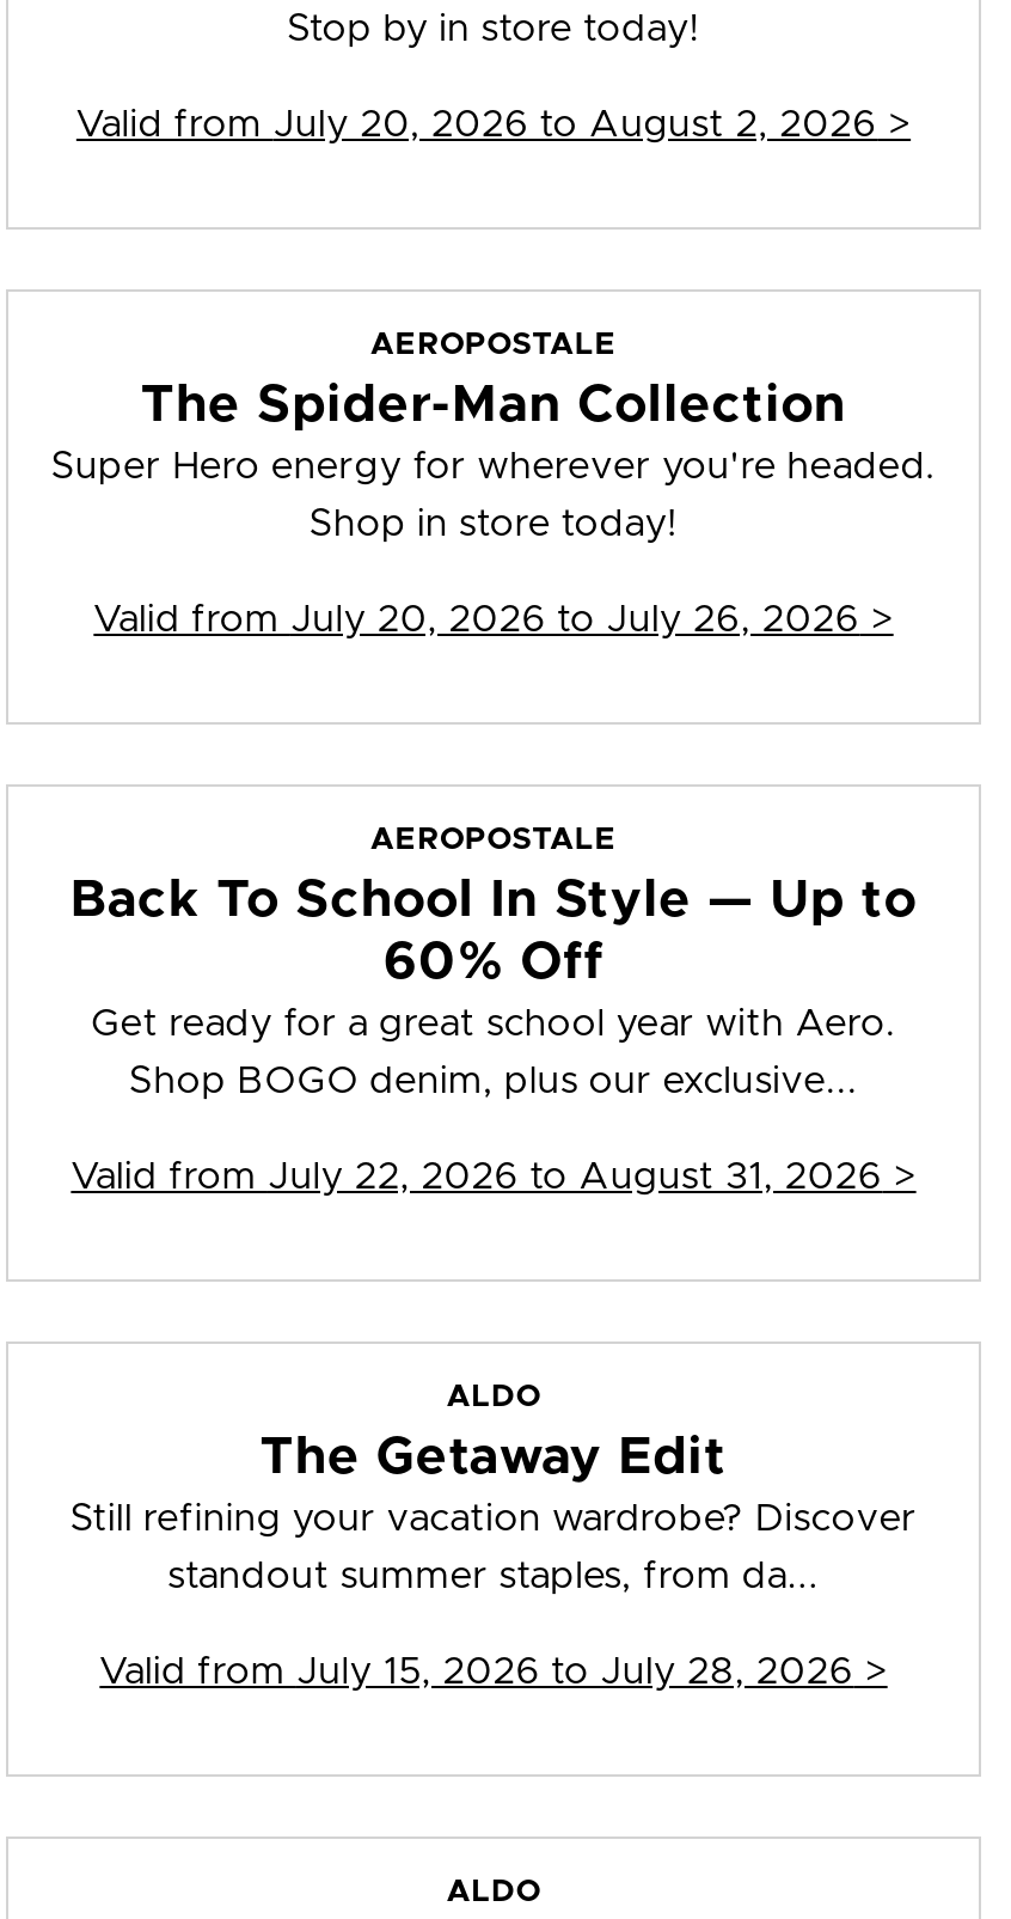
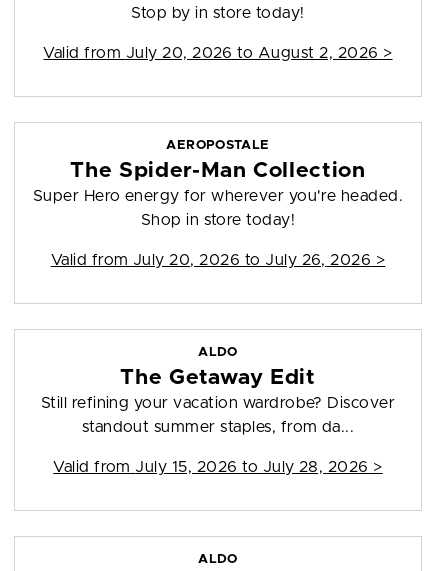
[70,825,917,1196] AEROPOSTALE | Back To School In Style — Up to | 60% Off | Get ready for a great school year with Aero. | Shop BOGO denim, plus our exclusive... | Valid from July 22, 2026 to August 31, 2026 > -> none

